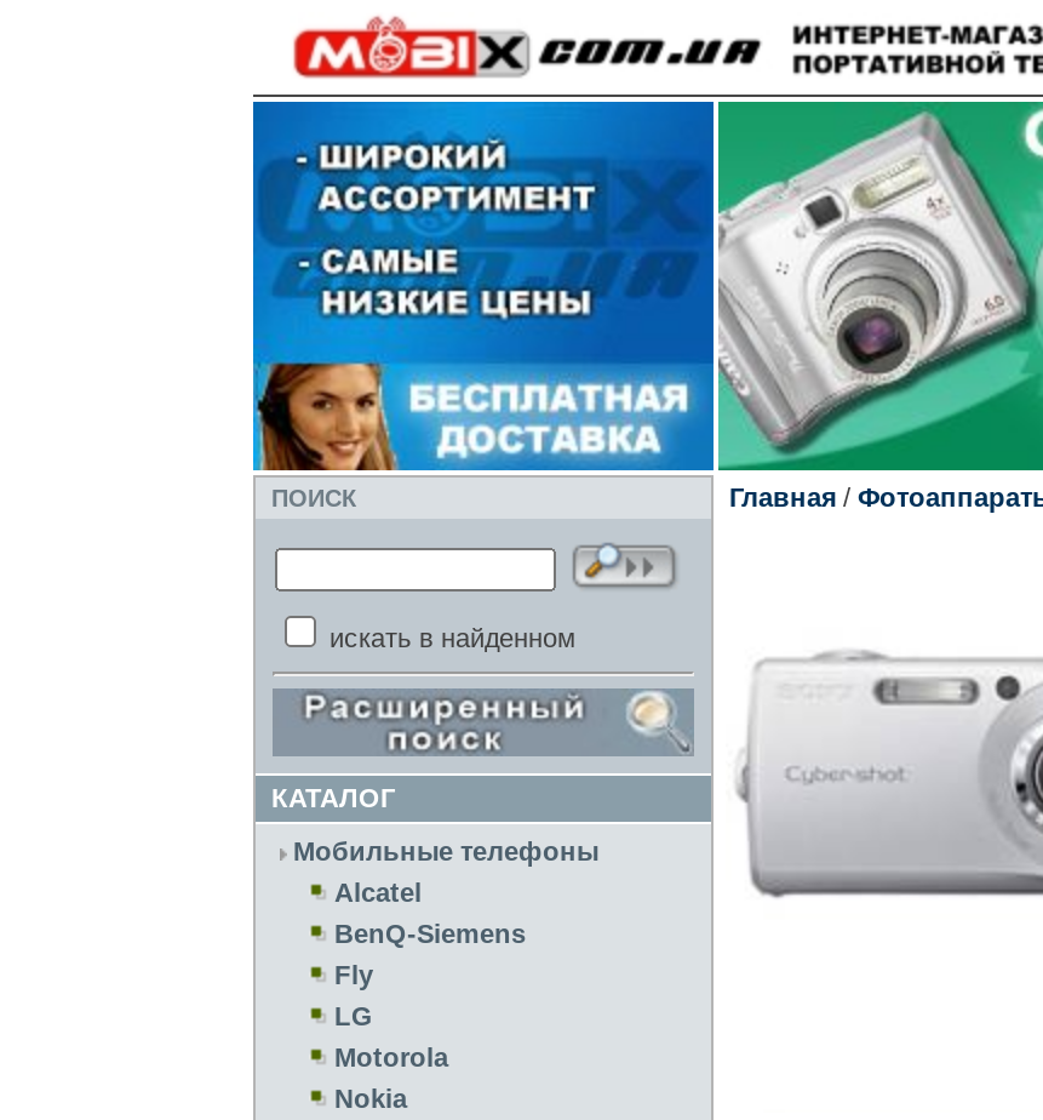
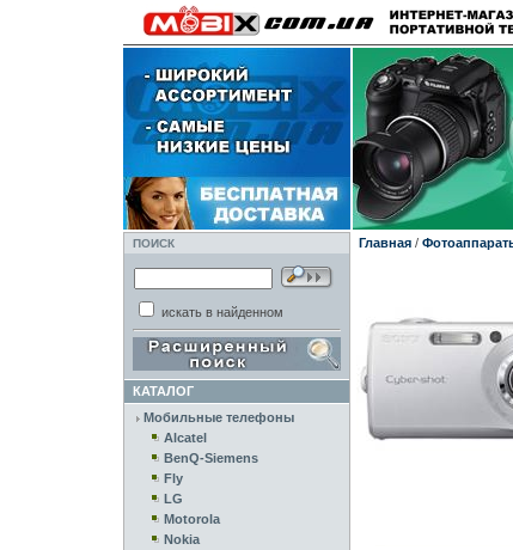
[716,107,1036,461] [image] -> [352,50,509,225] [image]

